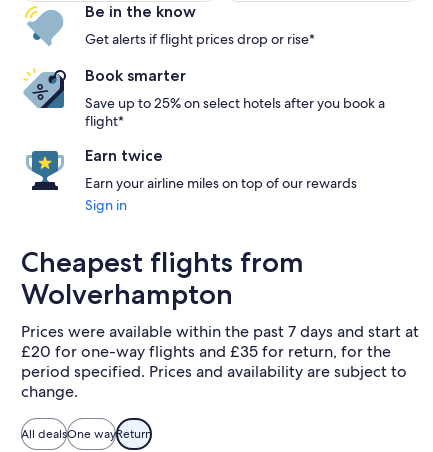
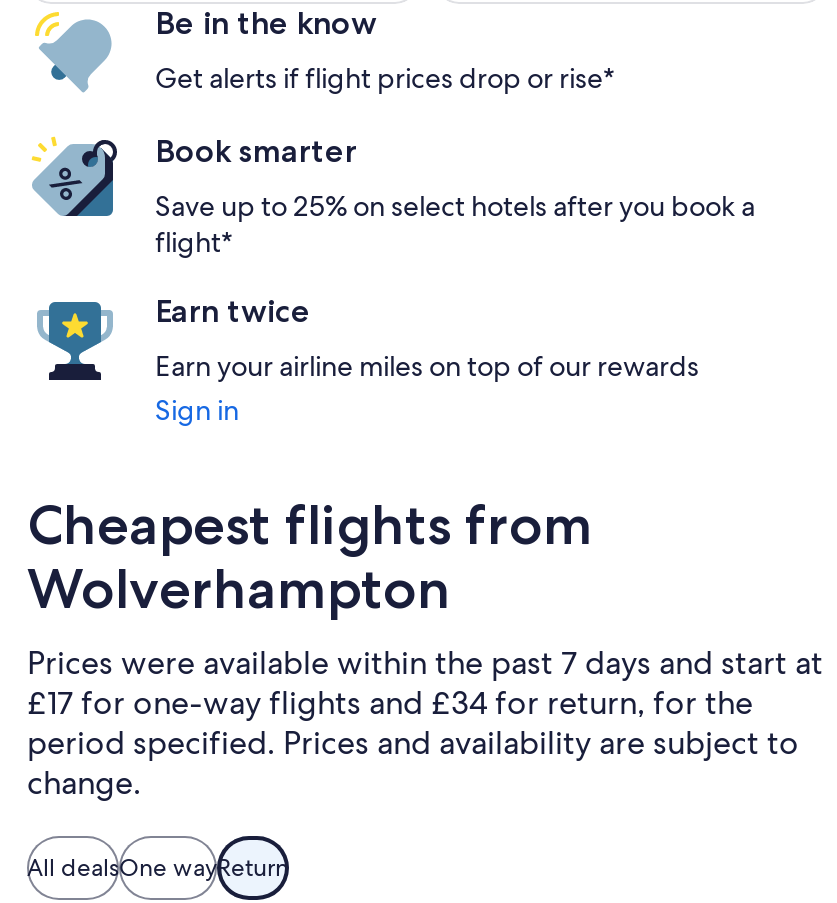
[21,341,391,362] £20 for one-way flights and £35 for return, for the -> [27,682,753,724] £17 for one-way flights and £34 for return, for the

